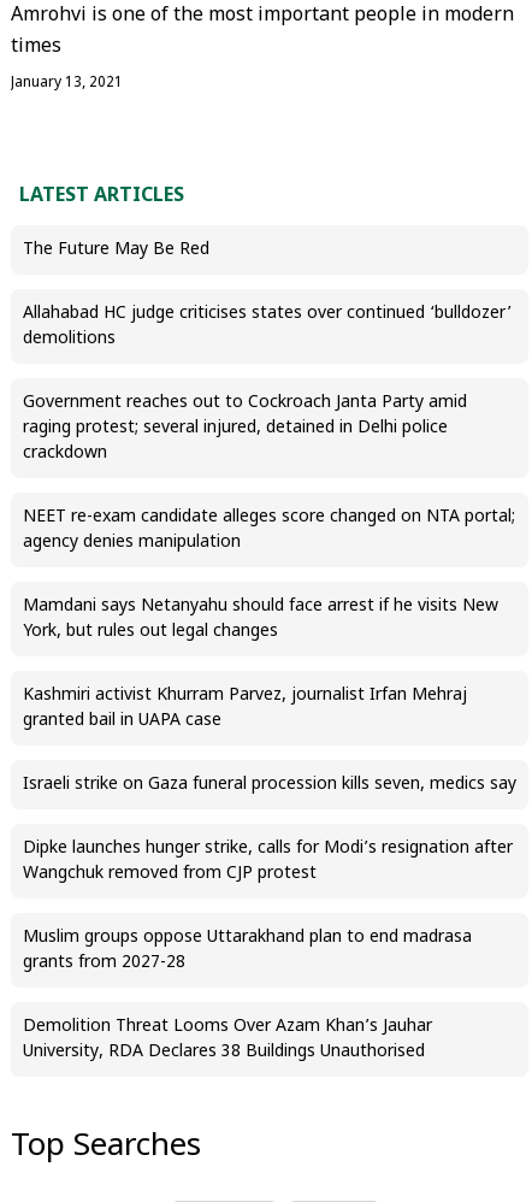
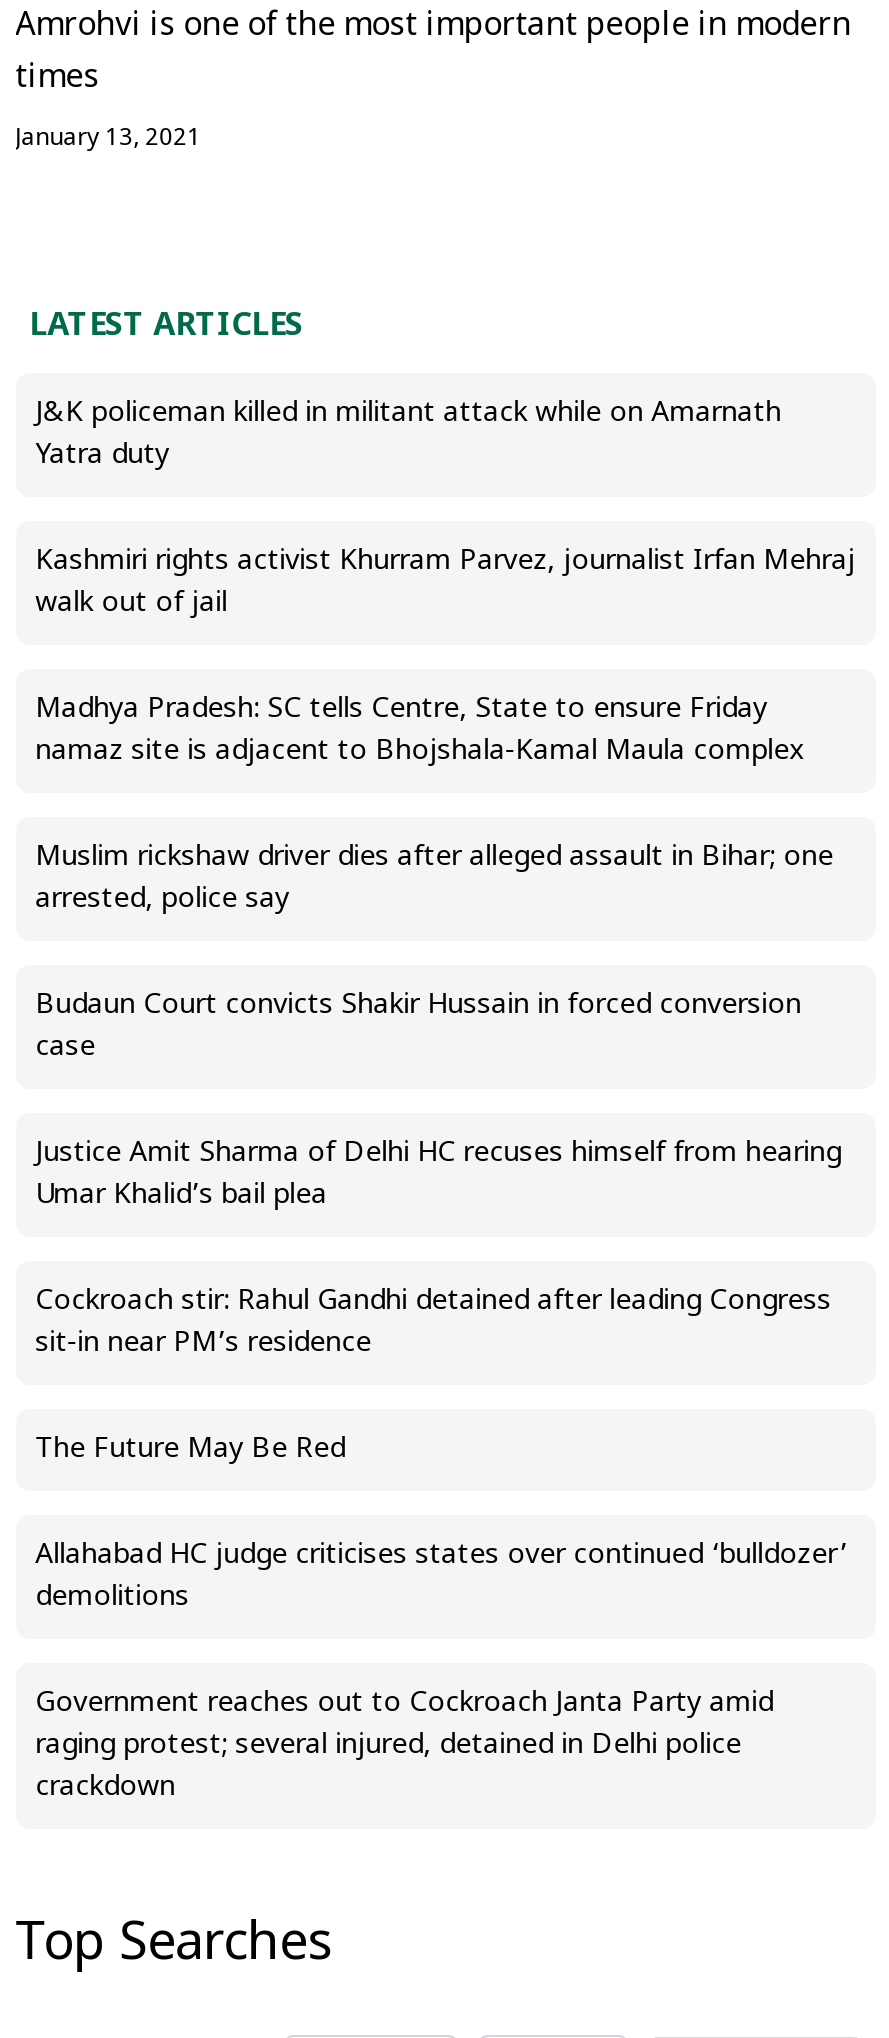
none -> [35,395,855,1363] J&K policeman killed in militant attack while on Amarnath | Yatra duty | Kashmiri rights activist Khurram Parvez, journalist Irfan Mehraj | walk out of jail | Madhya Pradesh: SC tells Centre, State to ensure Friday | namaz site is adjacent to Bhojshala-Kamal Maula complex | Muslim rickshaw driver dies after alleged assault in Bihar; one | arrested, police say | Budaun Court convicts Shakir Hussain in forced conversion | case | Justice Amit Sharma of Delhi HC recuses himself from hearing | Umar Khalid’s bail plea | Cockroach stir: Rahul Gandhi detained after leading Congress | sit-in near PM’s residence
moved [22,238,511,464] -> [35,1431,847,1807]: The Future May Be Red | Allahabad HC judge criticises states over continued ‘bulldozer’ | demolitions | Government reaches out to Cockroach Janta Party amid | raging protest; several injured, detained in Delhi police | crackdown
[22,505,516,1063] NEET re-exam candidate alleges score changed on NTA portal; | agency denies manipulation | Mamdani says Netanyahu should face arrest if he visits New | York, but rules out legal changes | Kashmiri activist Khurram Parvez, journalist Irfan Mehraj | granted bail in UAPA case | Israeli strike on Gaza funeral procession kills seven, medics say | Dipke launches hunger strike, calls for Modi’s resignation after | Wangchuk removed from CJP protest | Muslim groups oppose Uttarakhand plan to end madrasa | grants from 2027-28 | Demolition Threat Looms Over Azam Khan’s Jauhar | University, RDA Declares 38 Buildings Unauthorised -> none

